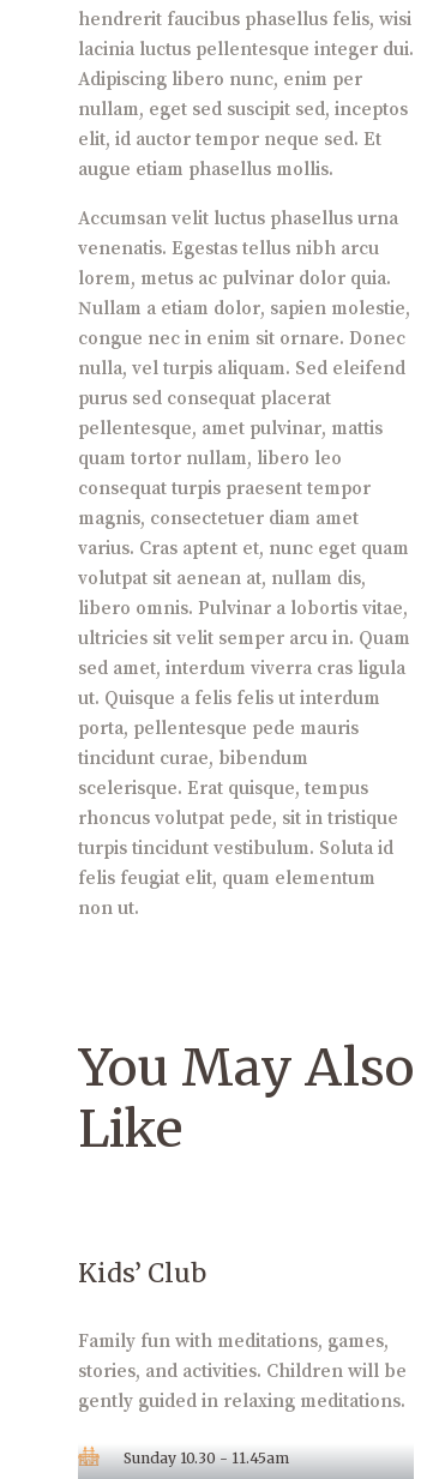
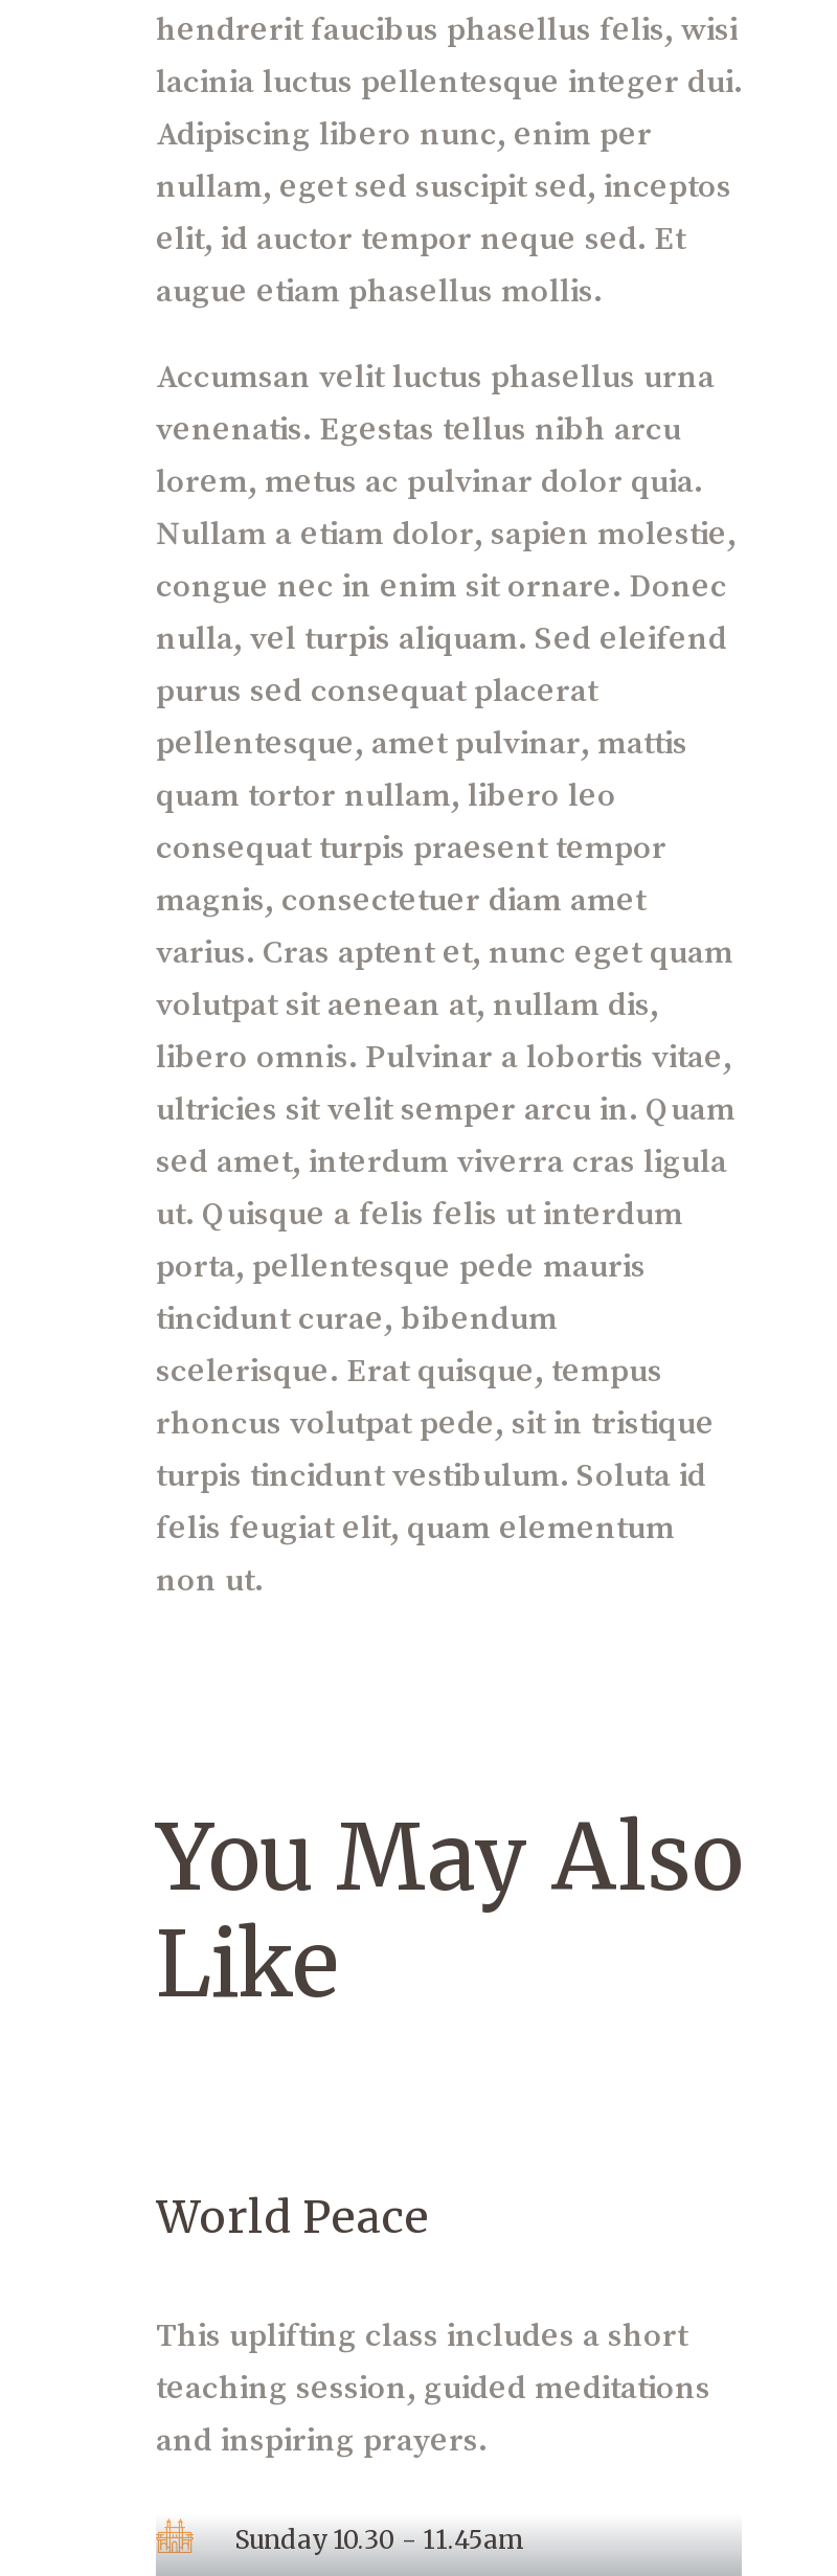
[78,1257,206,1290] Kids’ Club -> [156,2189,430,2246] World Peace
[78,1331,389,1350] Family fun with meditations, games, -> [156,2317,687,2350] This uplifting class includes a short
[78,1360,407,1380] stories, and activities. Children will be -> [156,2369,710,2403] teaching session, guided meditations
[78,1390,405,1410] gently guided in relaxing meditations. -> [156,2422,487,2455] and inspiring prayers.

